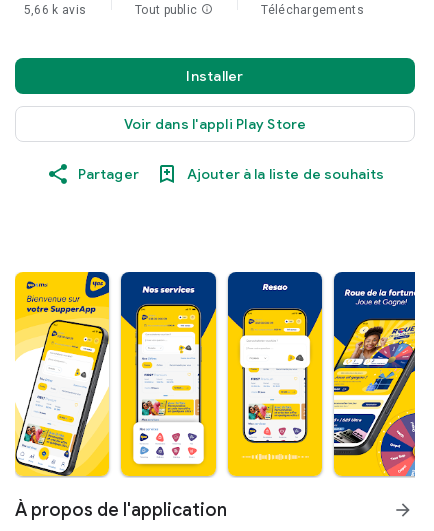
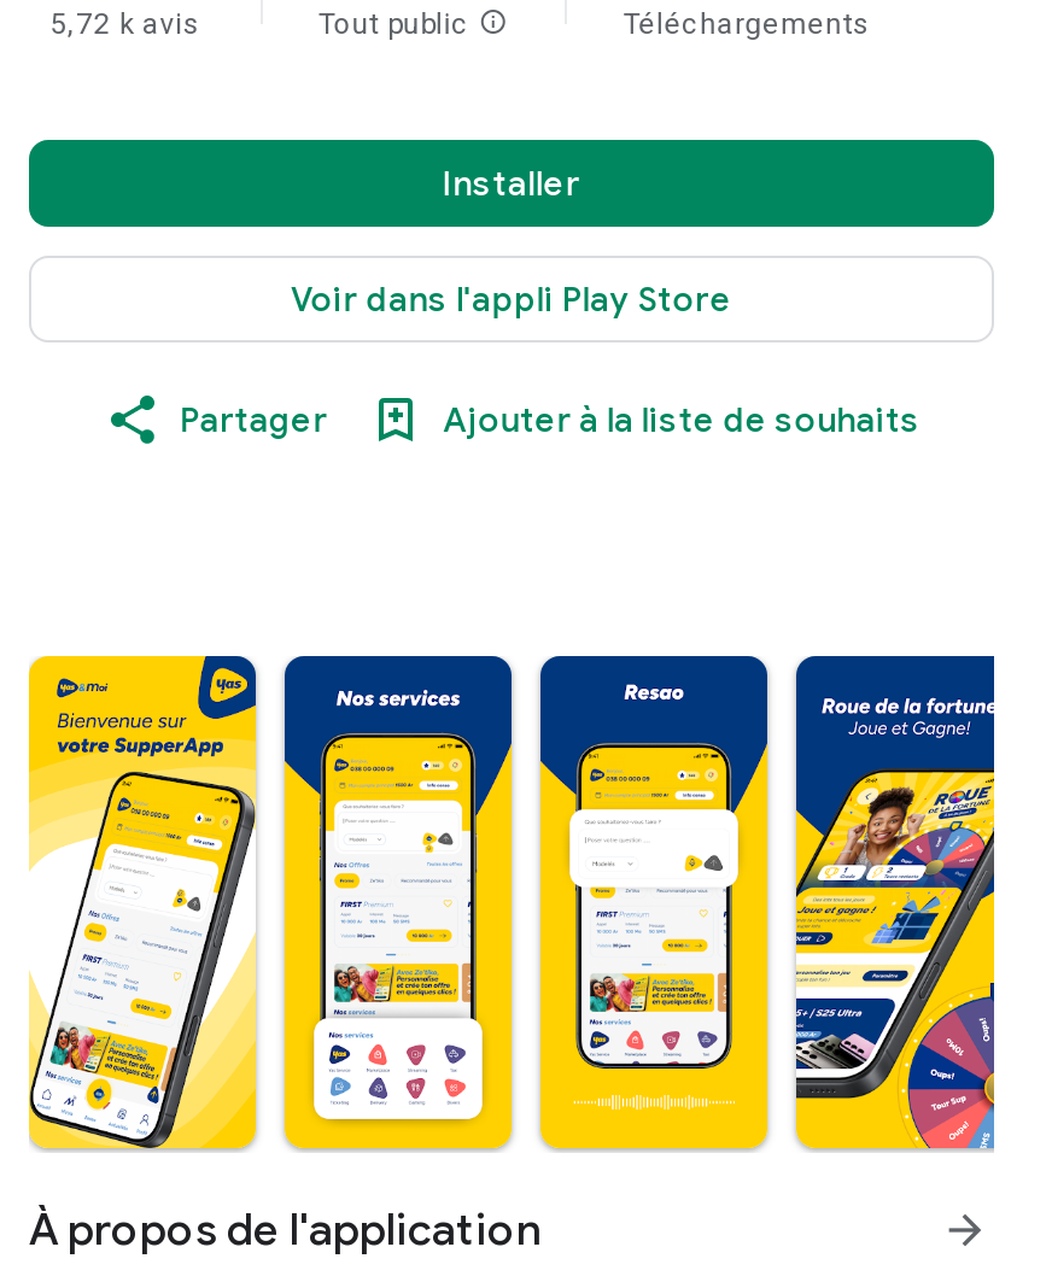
[24,3,86,17] 5,66 k avis -> [50,7,201,41] 5,72 k avis

